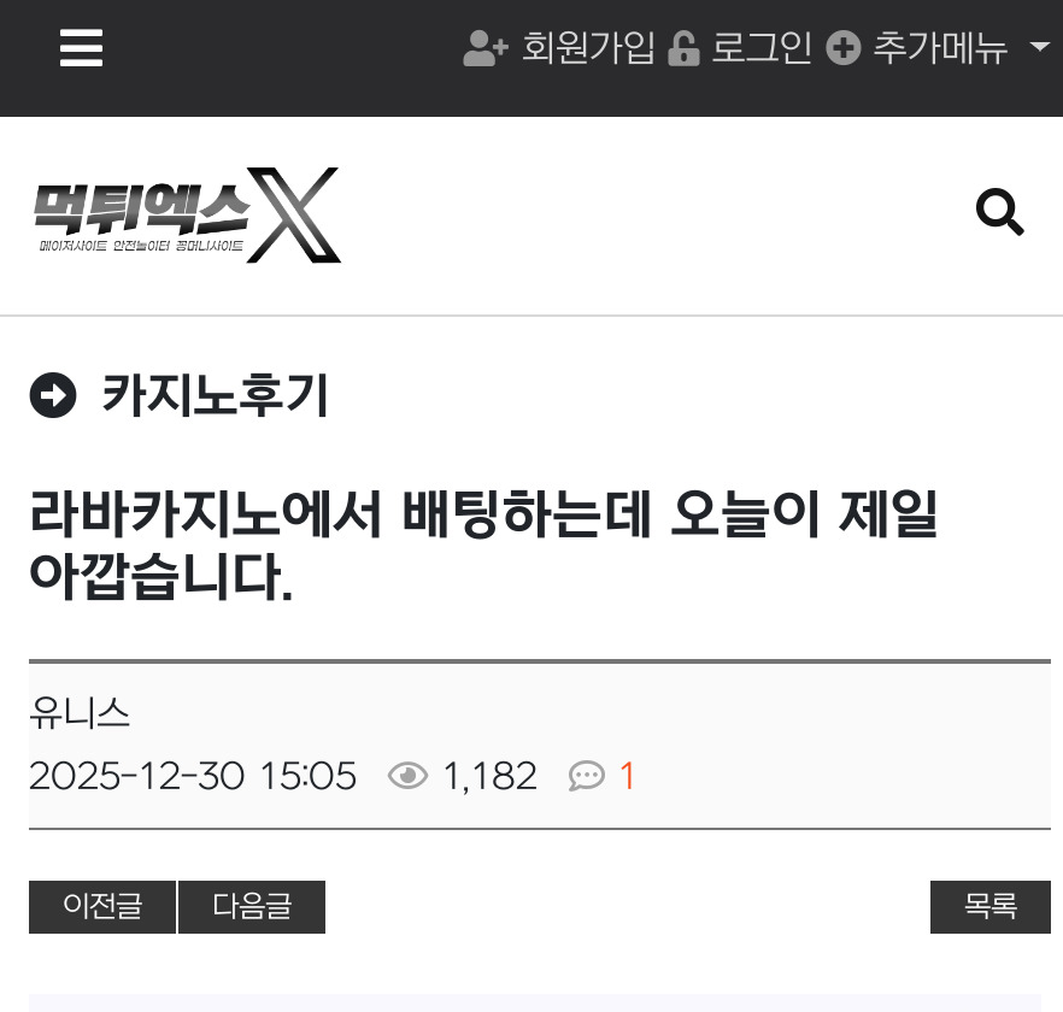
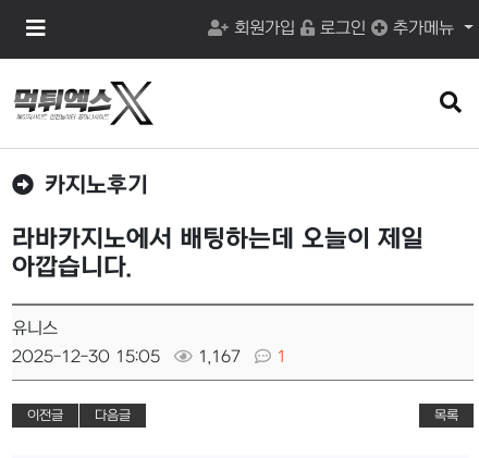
[29,755,639,799] 2025-12-30 15:05 1,182 1 -> [12,347,286,367] 2025-12-30 15:05 1,167 1

